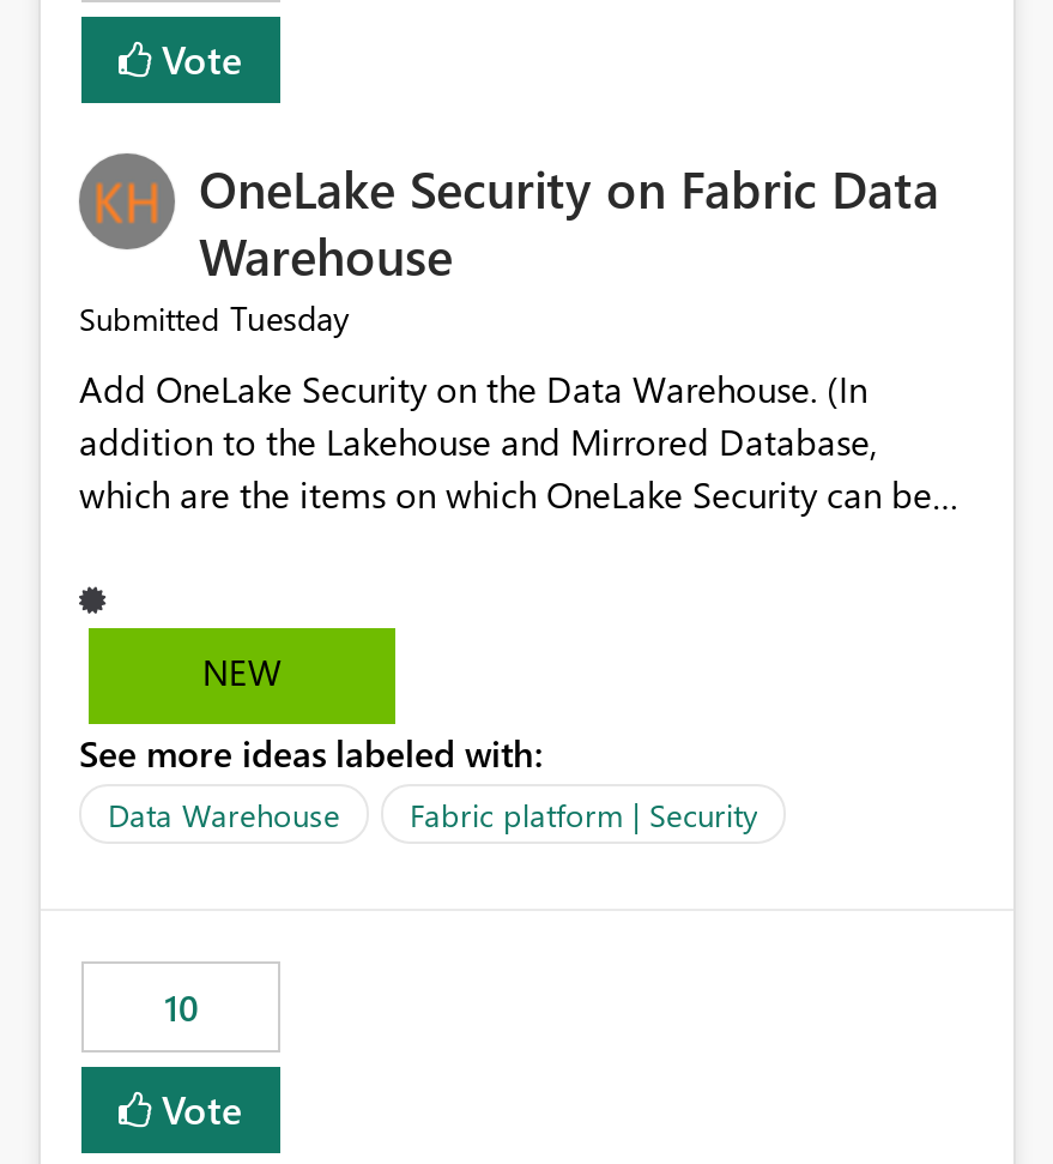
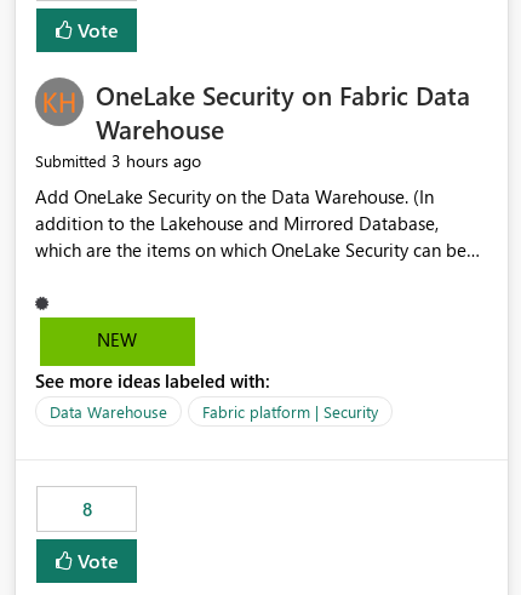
[79,296,350,341] Submitted Tuesday -> [35,150,201,173] Submitted 3 hours ago
[164,984,198,1032] 10 -> [82,497,91,522] 8

